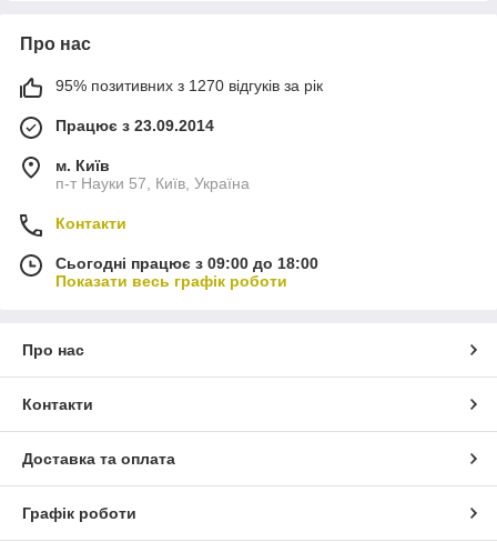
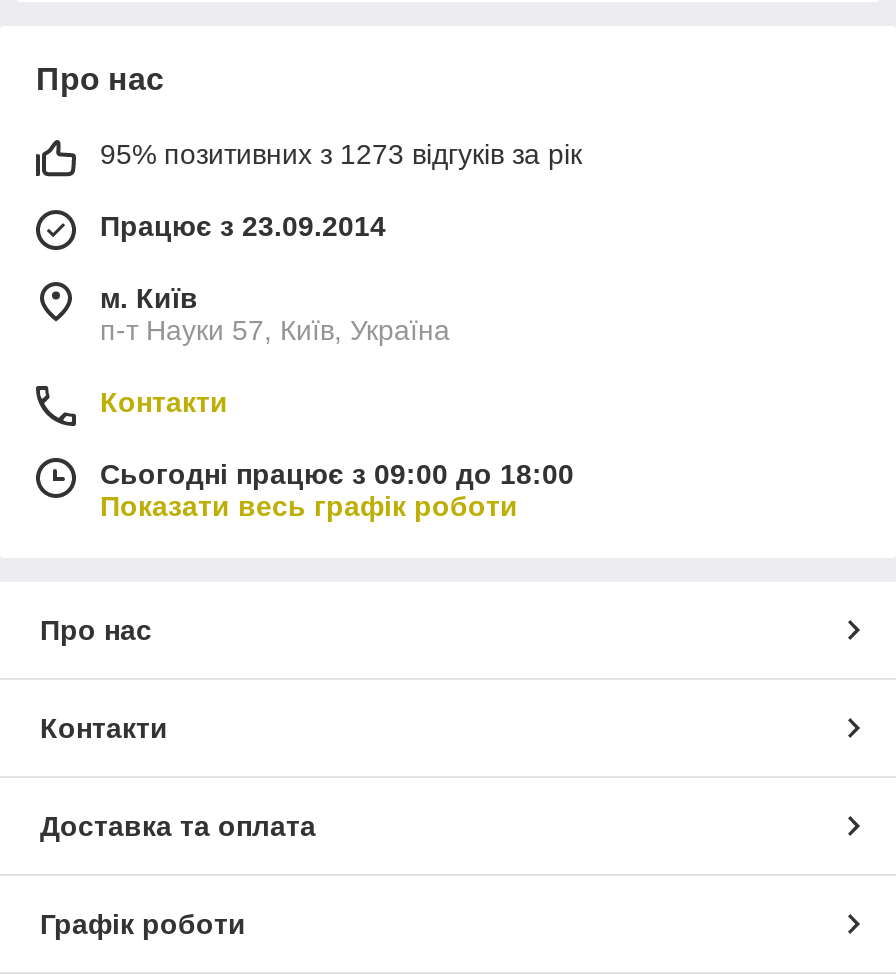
[55,76,323,94] 95% позитивних з 1270 відгуків за рік -> [100,138,582,170] 95% позитивних з 1273 відгуків за рік

